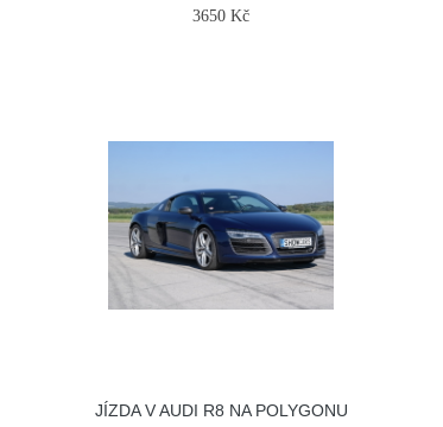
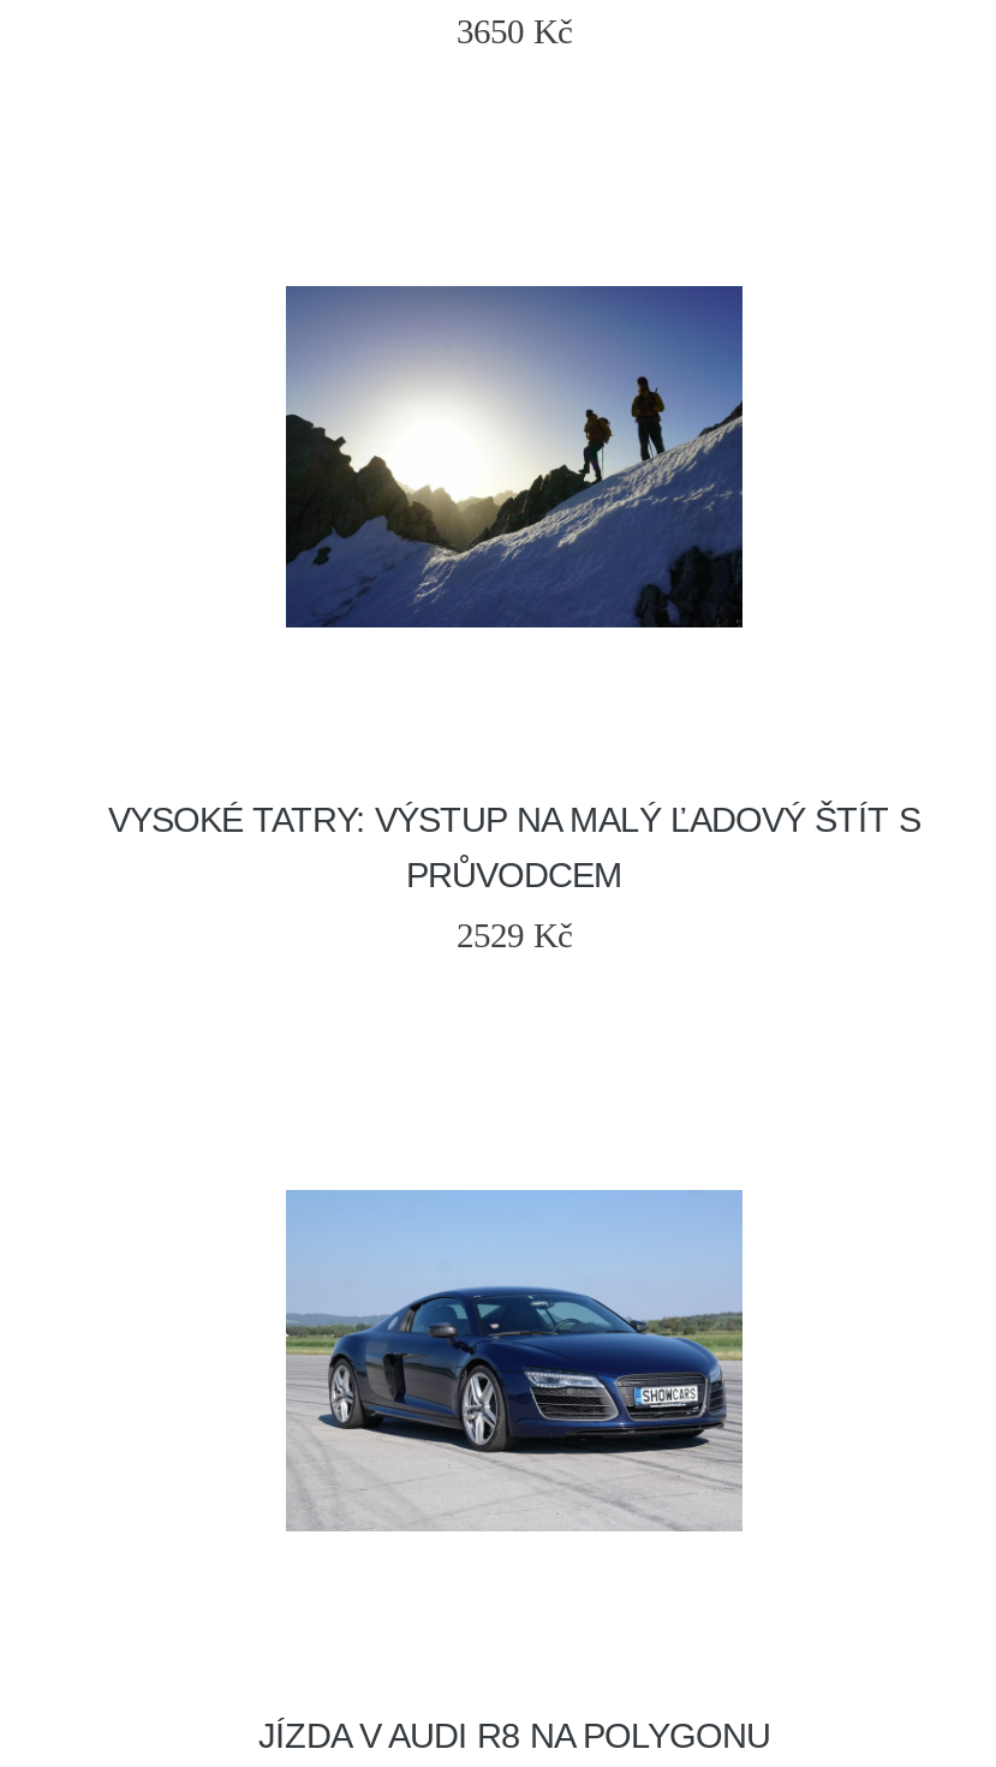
none -> [108,801,920,954] VYSOKÉ TATRY: VÝSTUP NA MALÝ ĽADOVÝ ŠTÍT S | PRŮVODCEM | 2529 Kč
none -> [284,286,745,630] [image]

